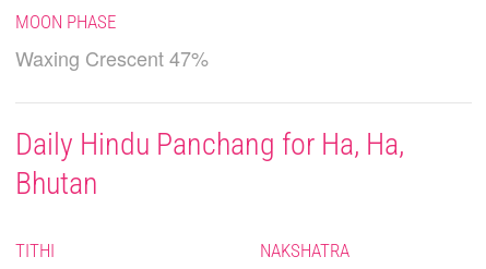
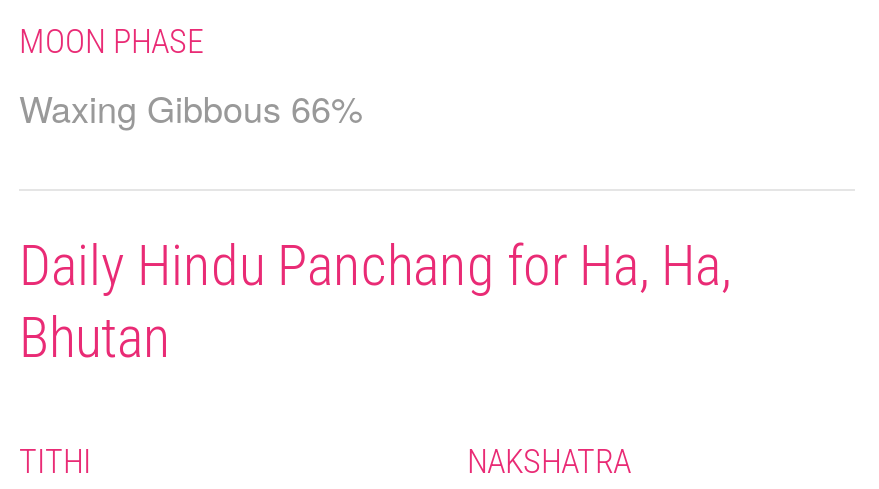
[15,44,209,72] Waxing Crescent 47% -> [19,82,363,134] Waxing Gibbous 66%

